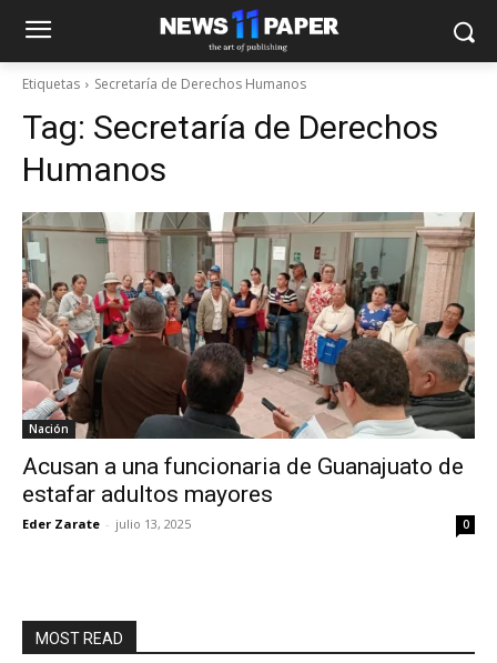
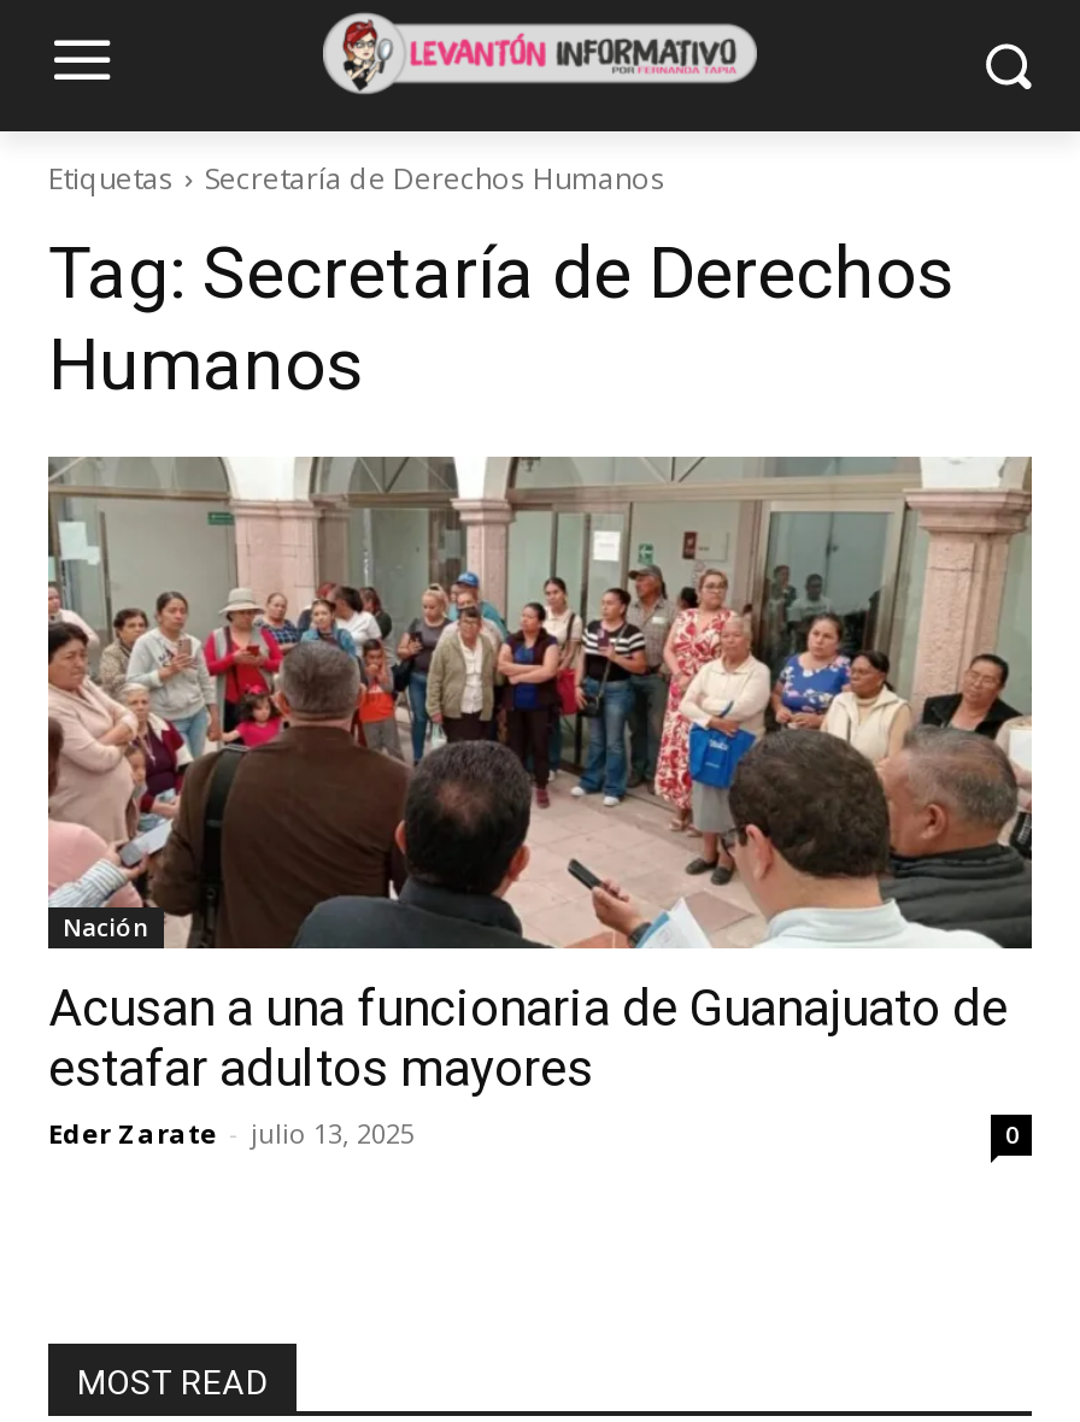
[149,8,348,52] [image] -> [321,11,759,107] [image]

